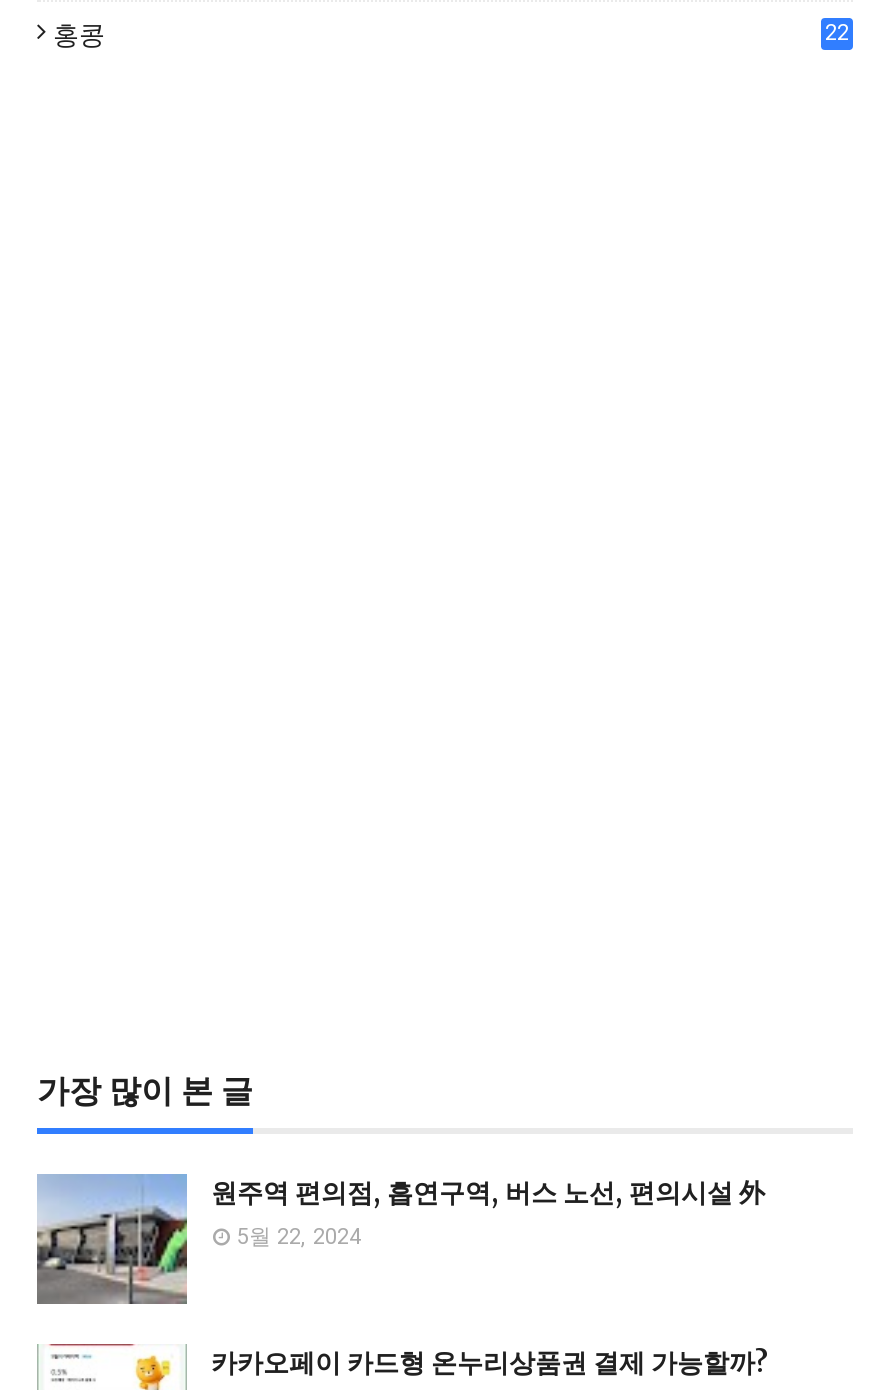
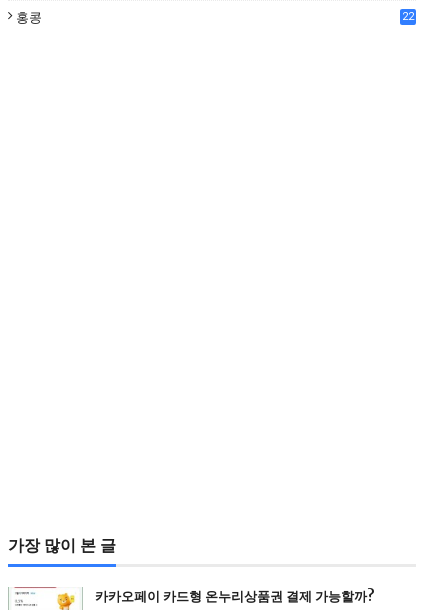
[35,1172,765,1306] [image] | 원주역 편의점, 흡연구역, 버스 노선, 편의시설 外 | 5월 22, 2024 -> none

